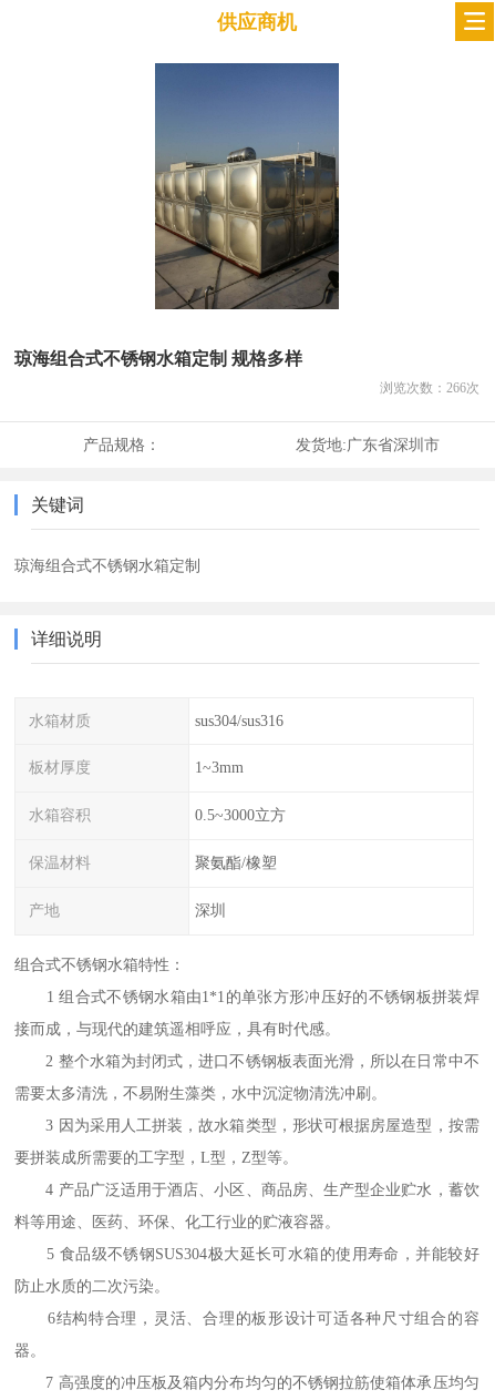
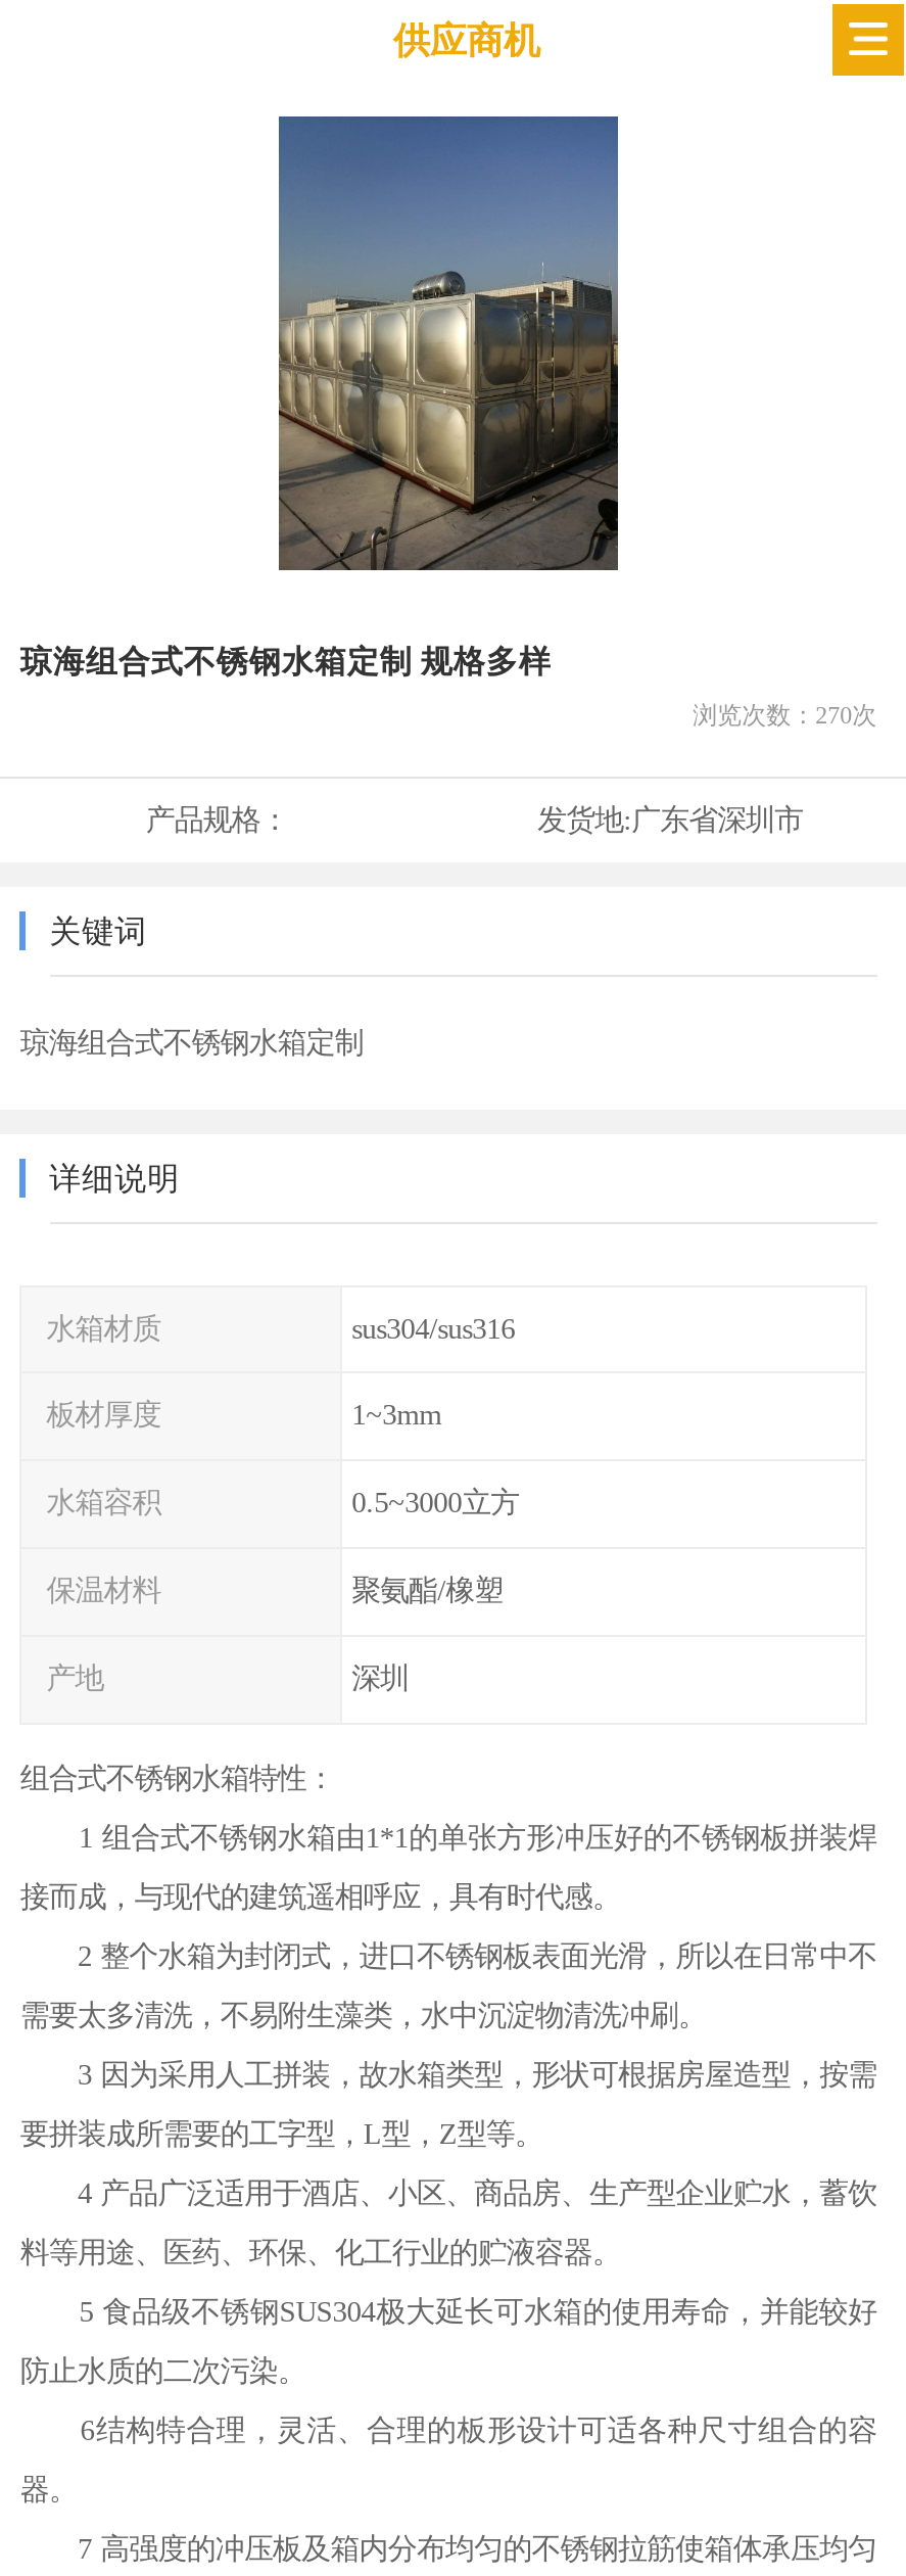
[379,380,479,395] 浏览次数：266次 -> [693,700,877,729] 浏览次数：270次

